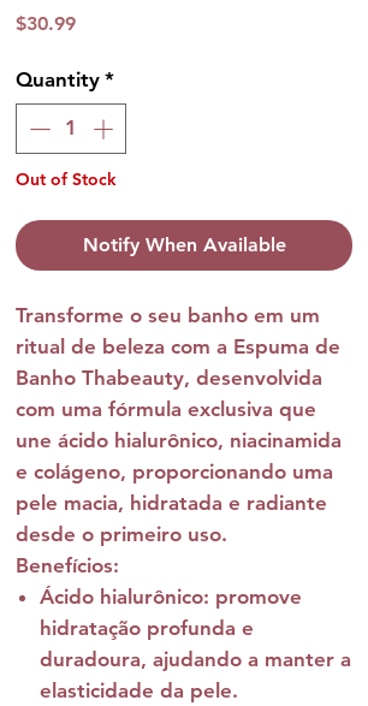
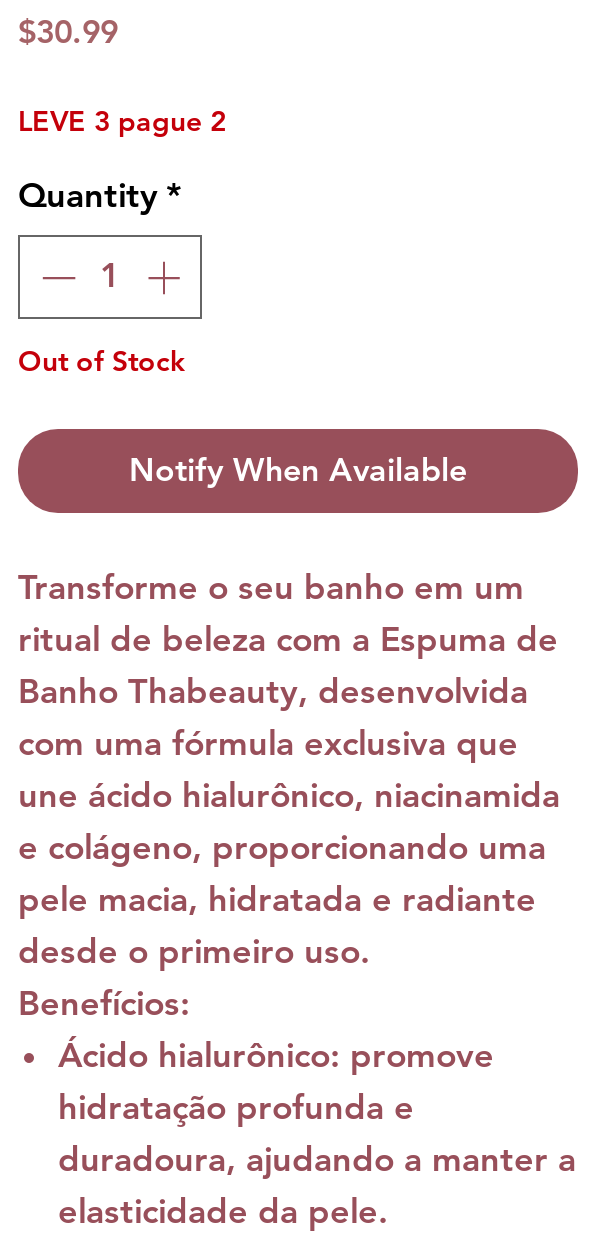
none -> [18,103,226,139] LEVE 3 pague 2

